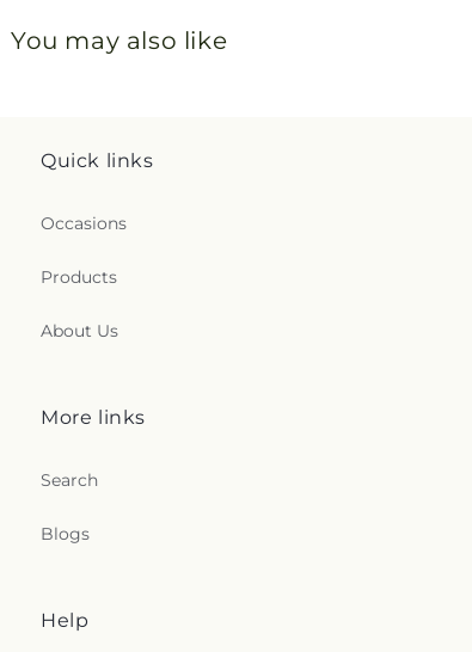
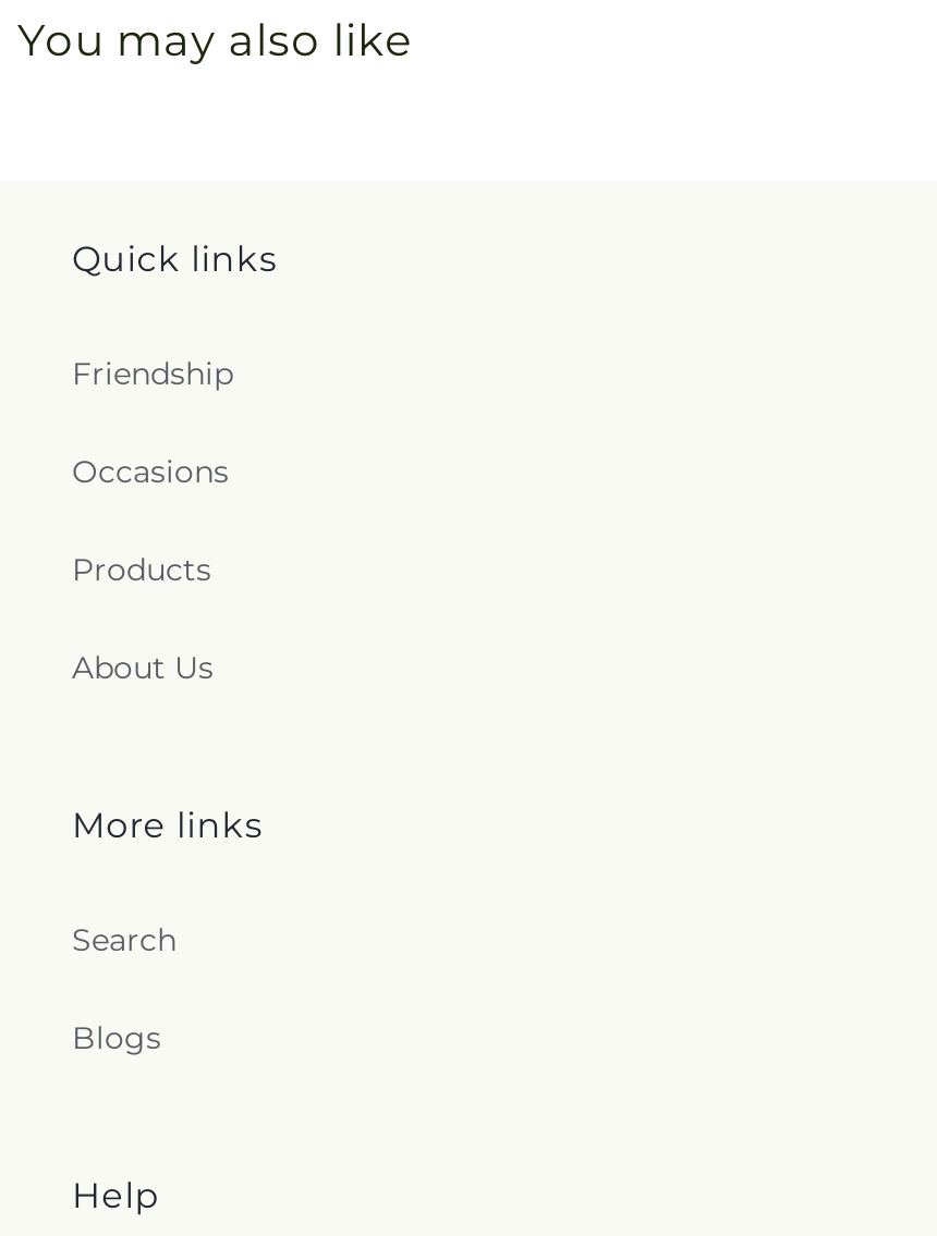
none -> [72,354,233,393] Friendship

